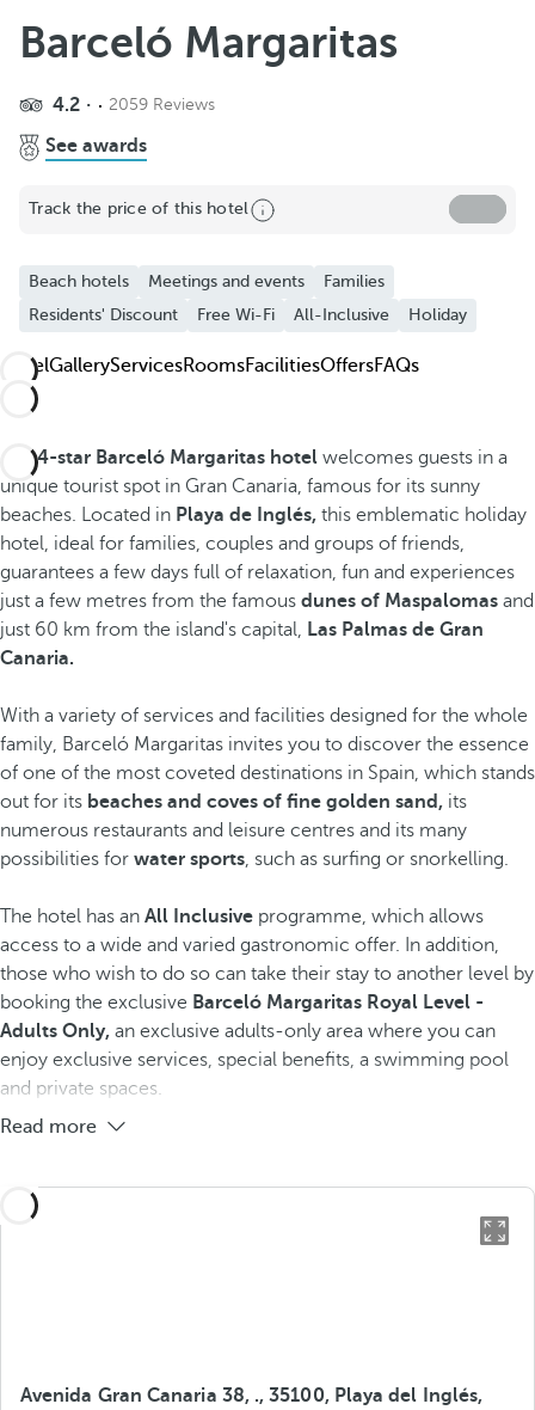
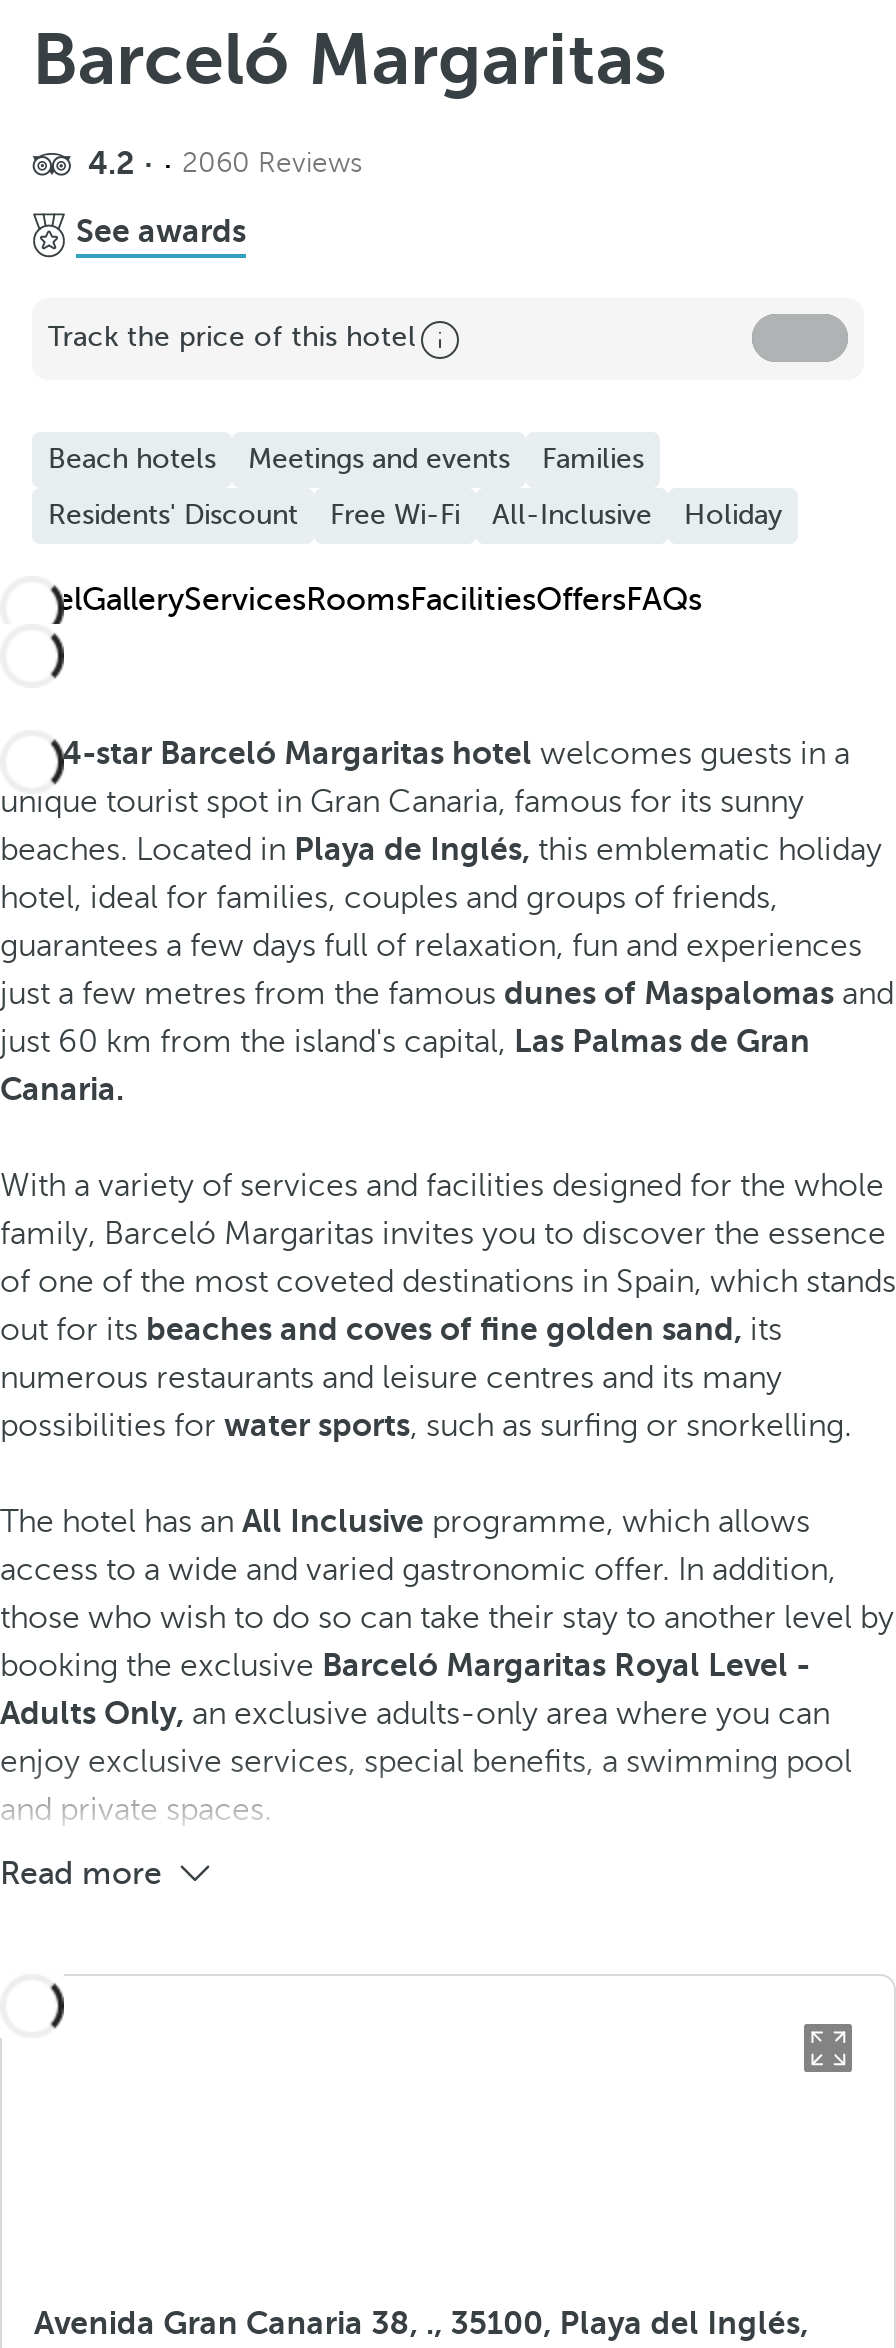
[53,94,215,116] 4.2 2059 Reviews -> [88,146,362,182] 4.2 2060 Reviews

